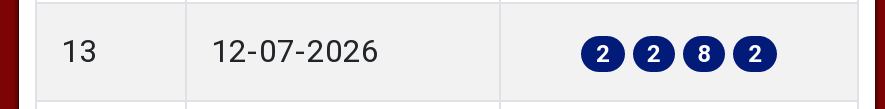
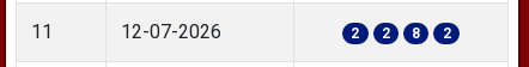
[61,32,97,70] 13 -> [31,20,53,43] 11

